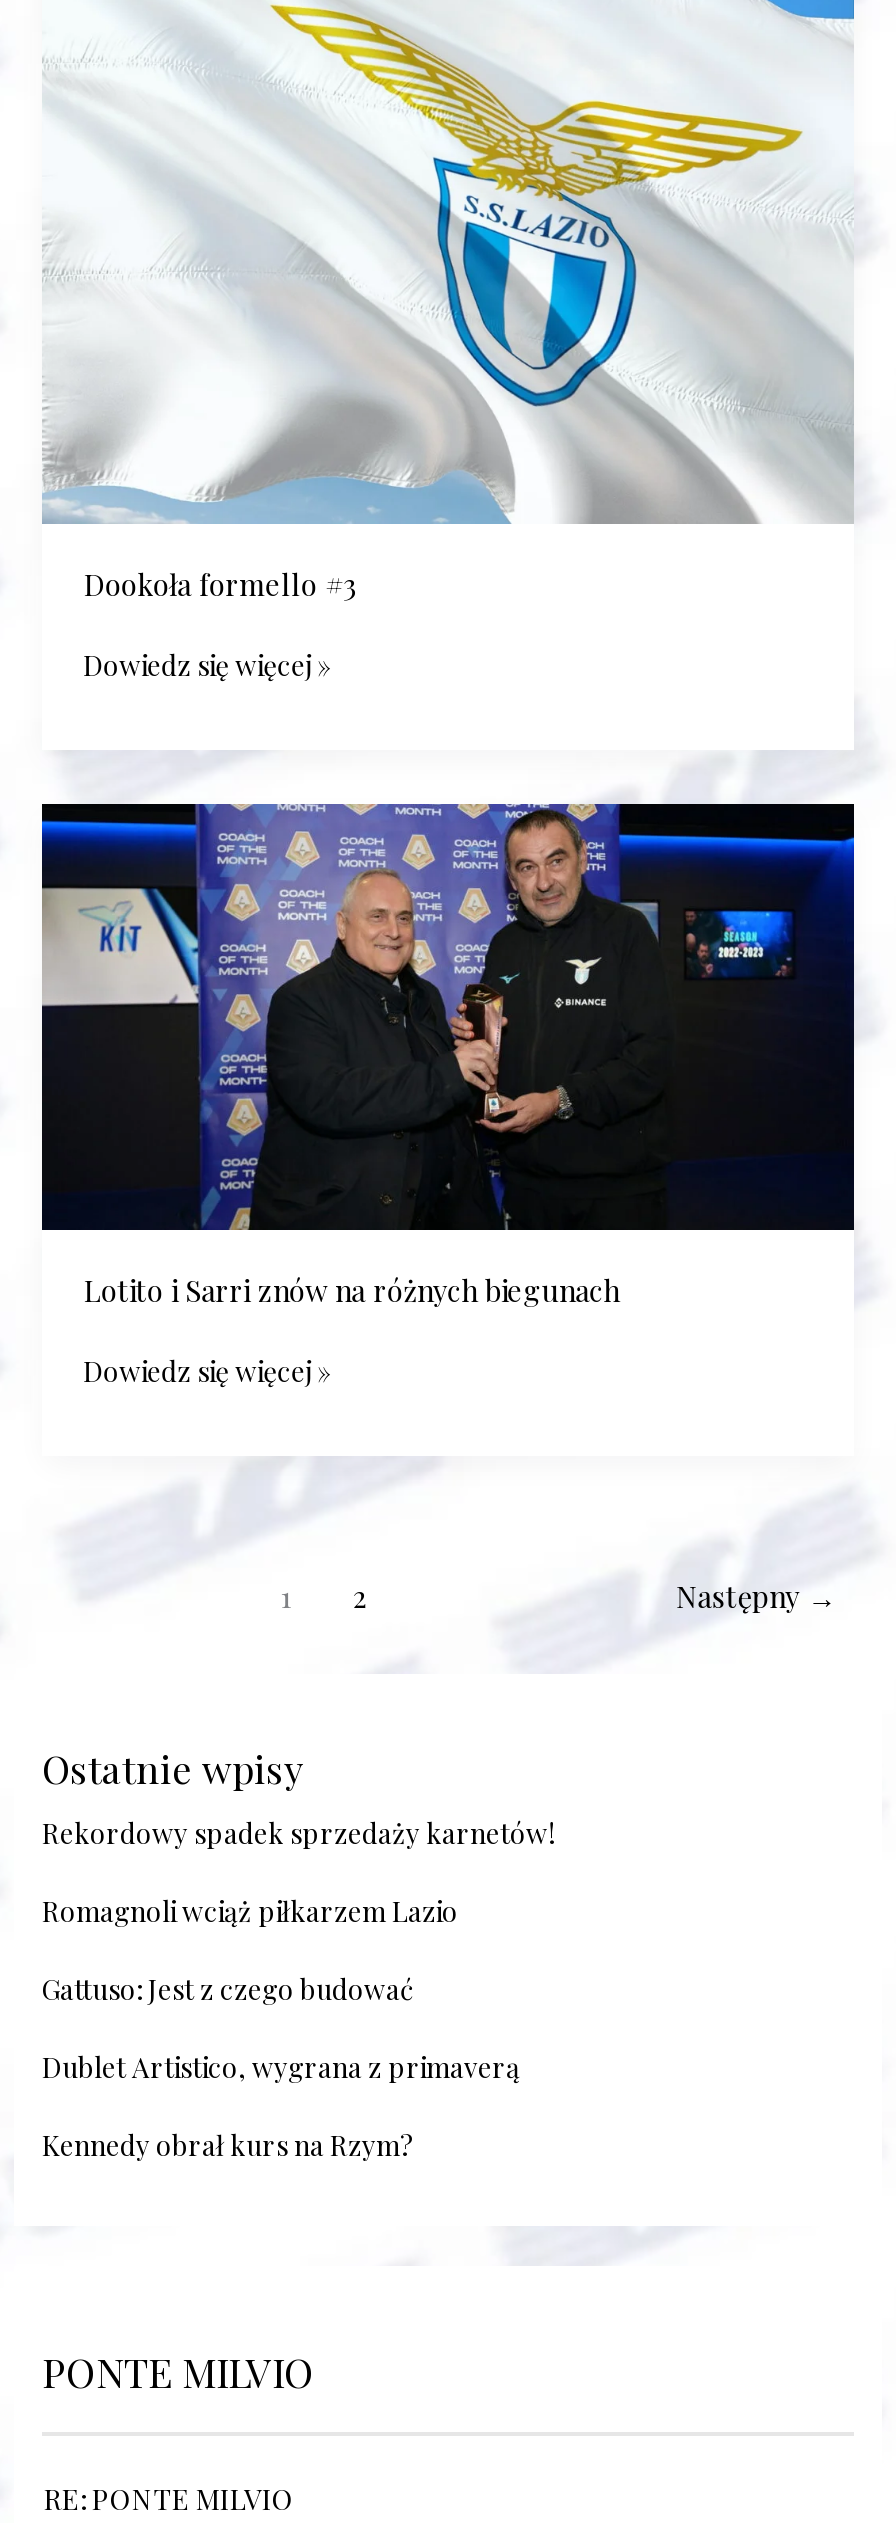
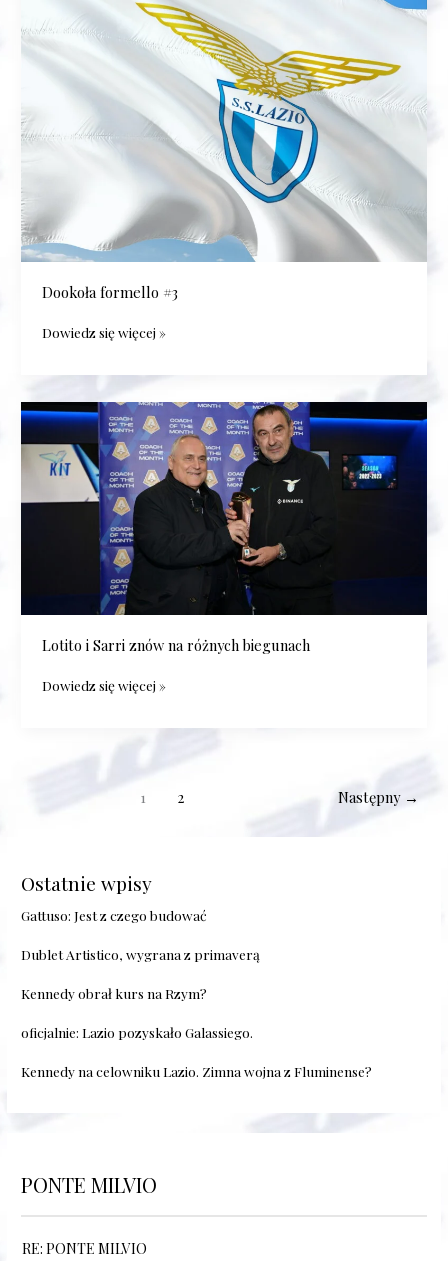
[42,1813,554,1927] Rekordowy spadek sprzedaży karnetów! | Romagnoli wciąż piłkarzem Lazio -> none
moved [42,1969,520,2161] -> [21,906,260,1002]: Gattuso: Jest z czego budować | Dublet Artistico, wygrana z primaverą | Kennedy obrał kurs na Rzym?
none -> [21,1023,375,1080] oficjalnie: Lazio pozyskało Galassiego. | Kennedy na celowniku Lazio. Zimna wojna z Fluminense?

